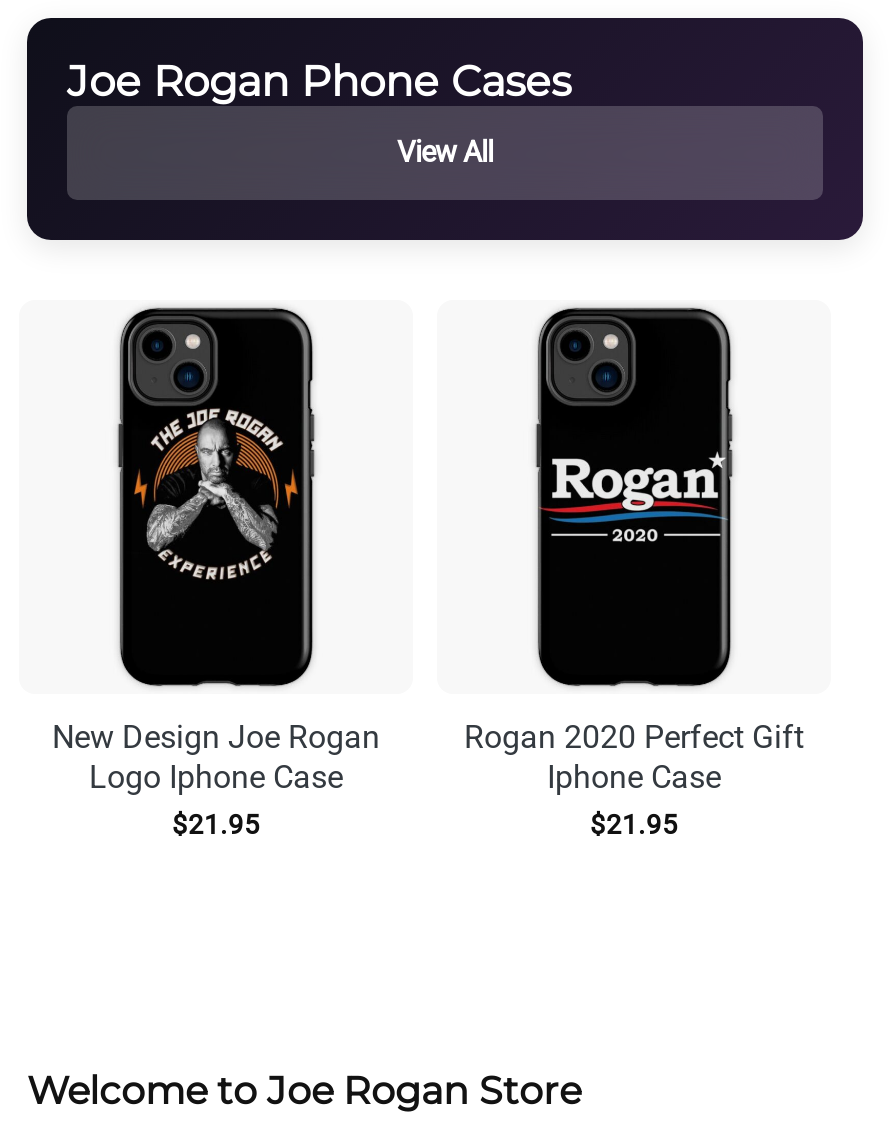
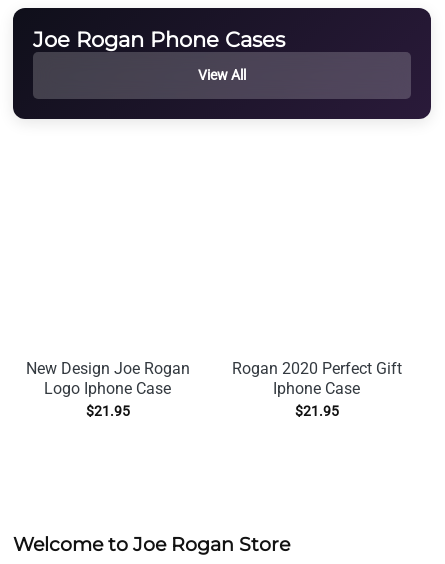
[115,305,317,689] [image] -> none
[533,305,735,689] [image] -> none

